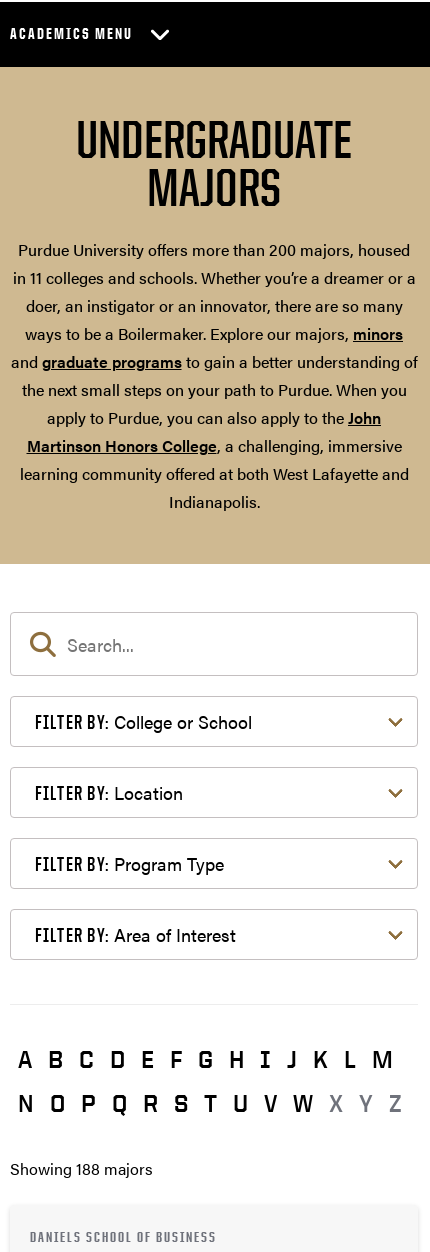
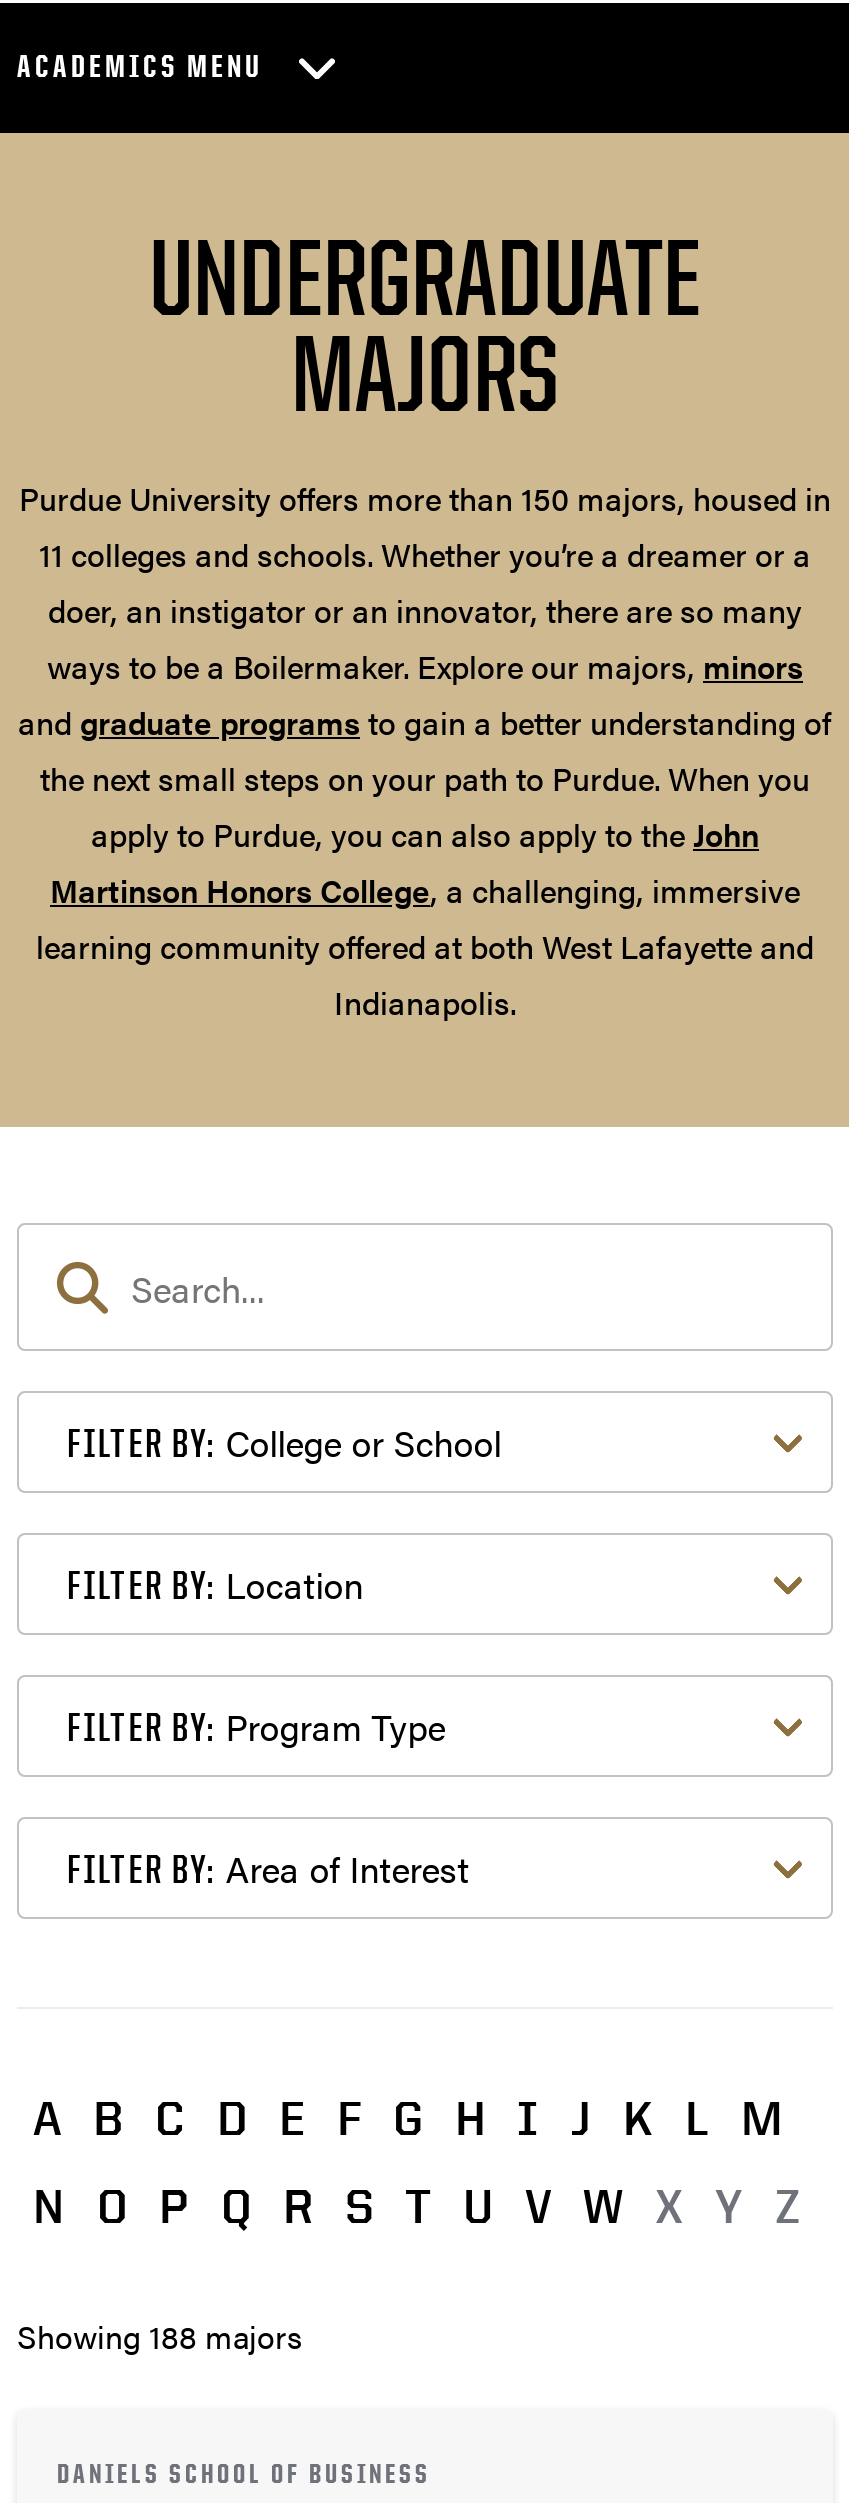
[12,238,415,289] Purdue University offers more than 200 majors, housed | in 11 colleges and schools. Whether you’re a dreamer or a -> [19,475,831,577] Purdue University offers more than 150 majors, housed in | 11 colleges and schools. Whether you’re a dreamer or a

